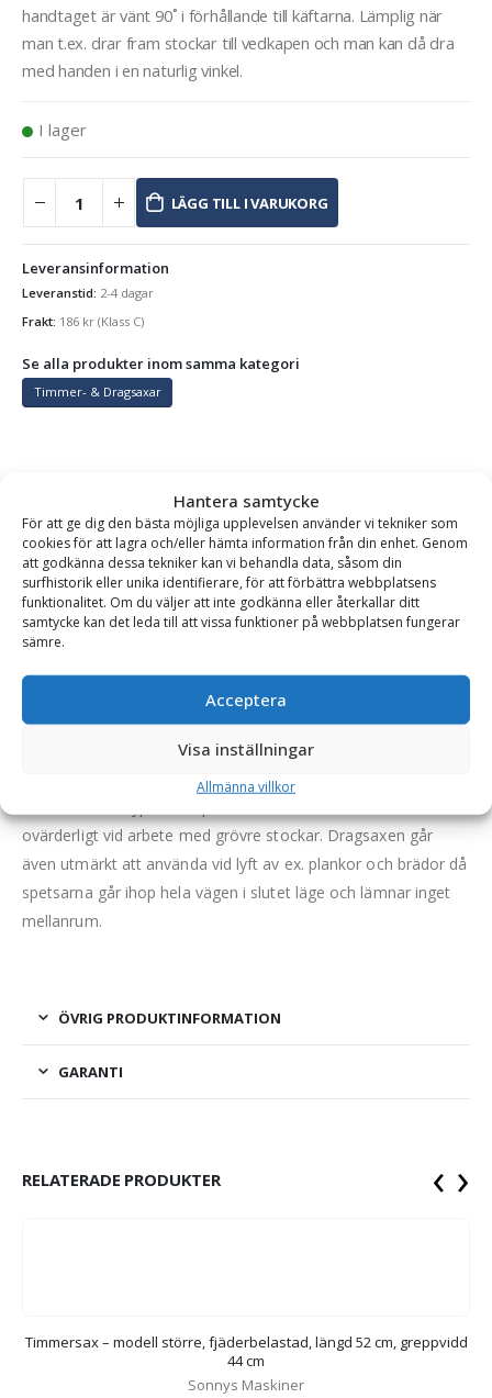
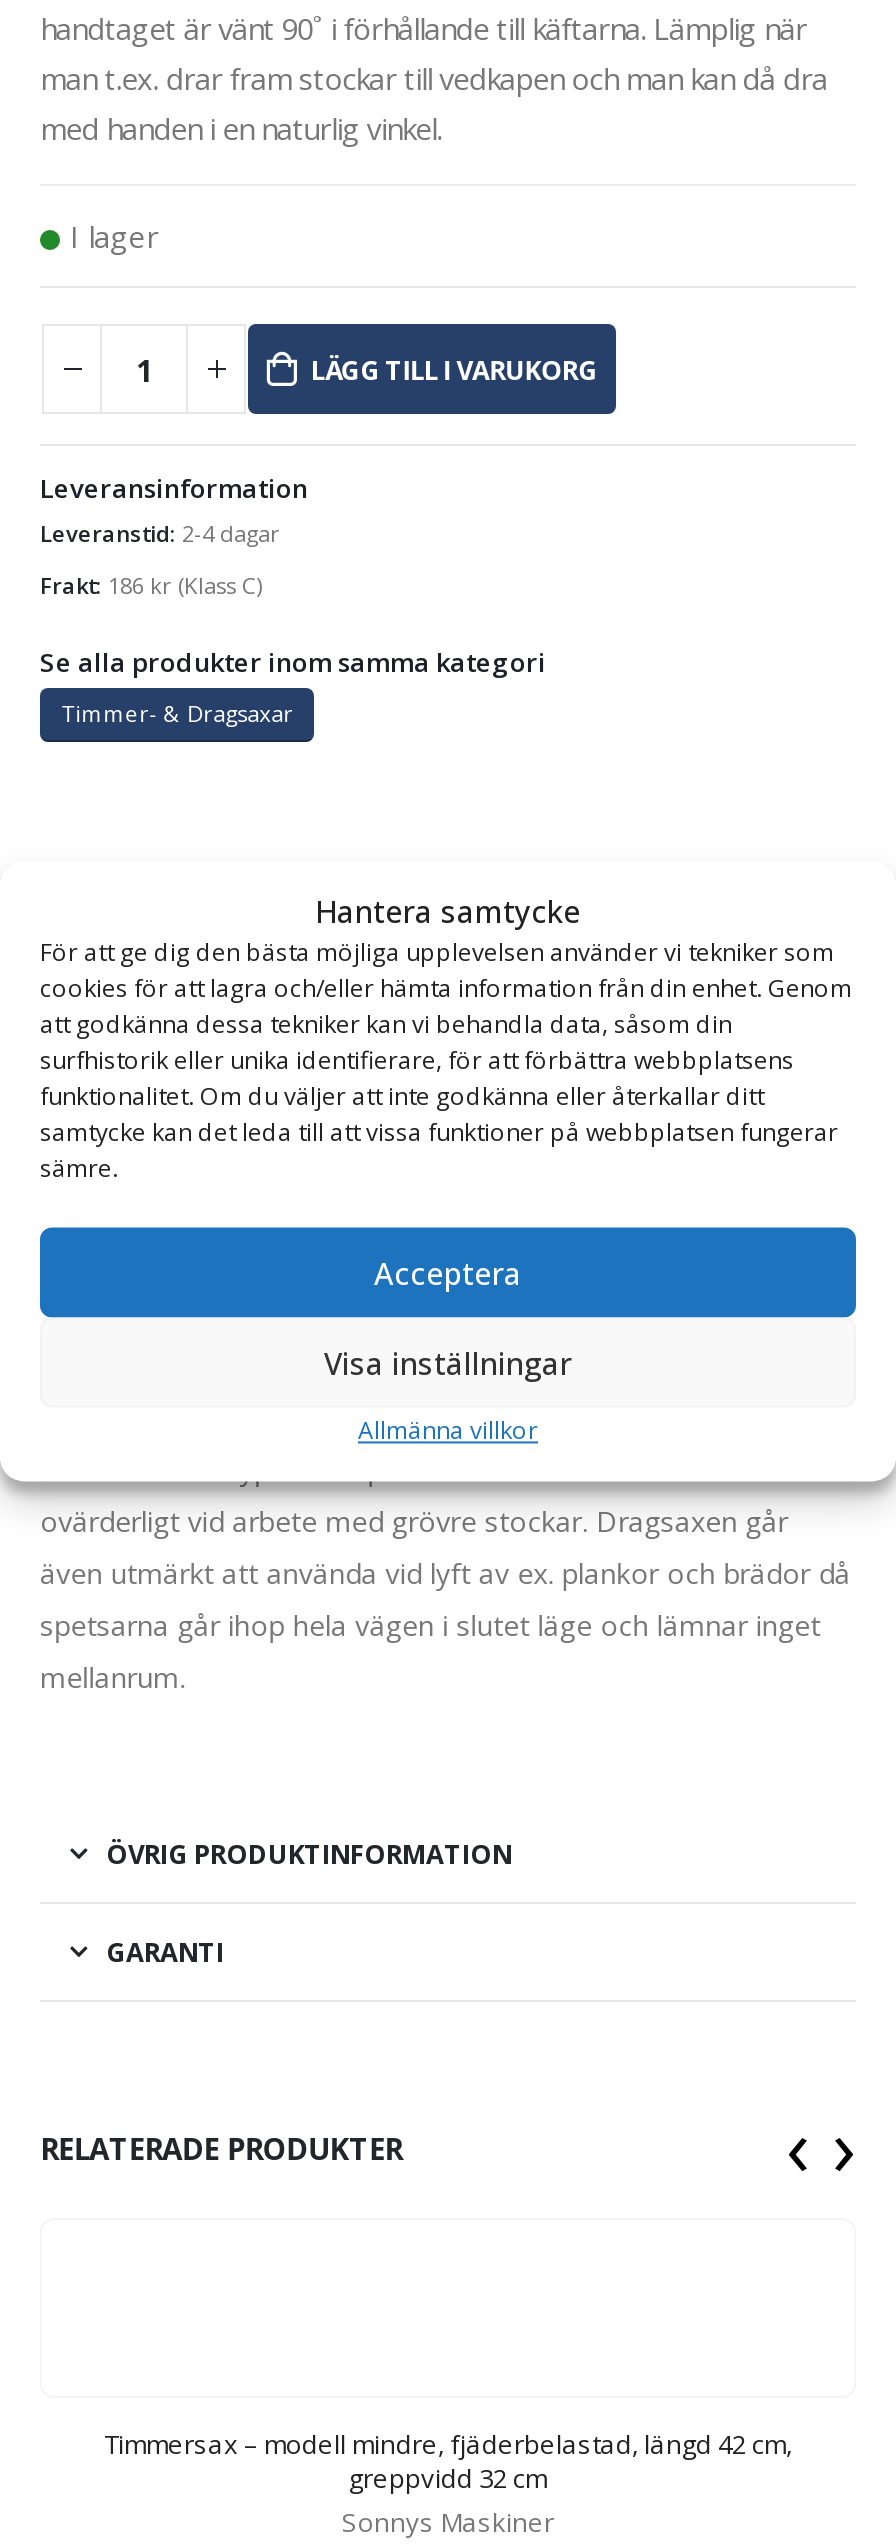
[25,1332,467,1371] Timmersax – modell större, fjäderbelastad, längd 52 cm, greppvidd | 44 cm -> [104,2426,792,2496] Timmersax – modell mindre, fjäderbelastad, längd 42 cm, | greppvidd 32 cm

